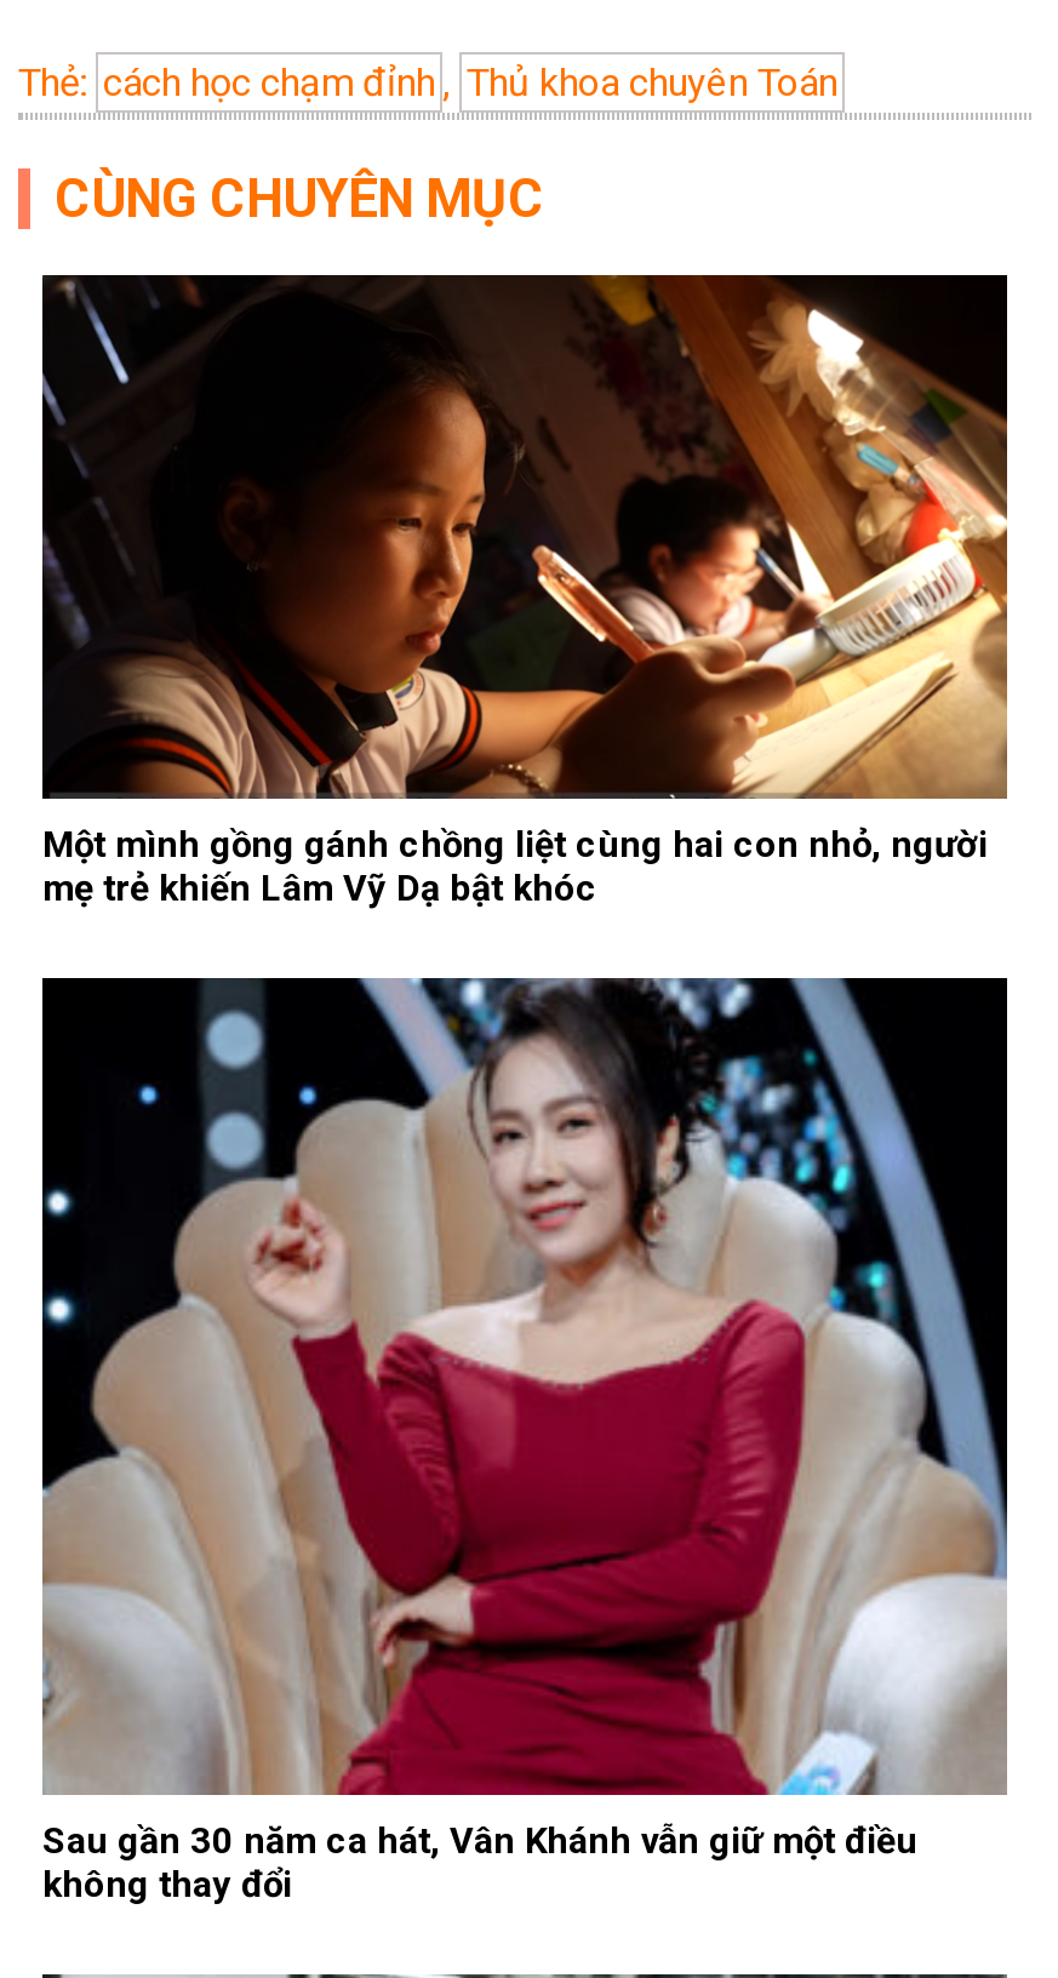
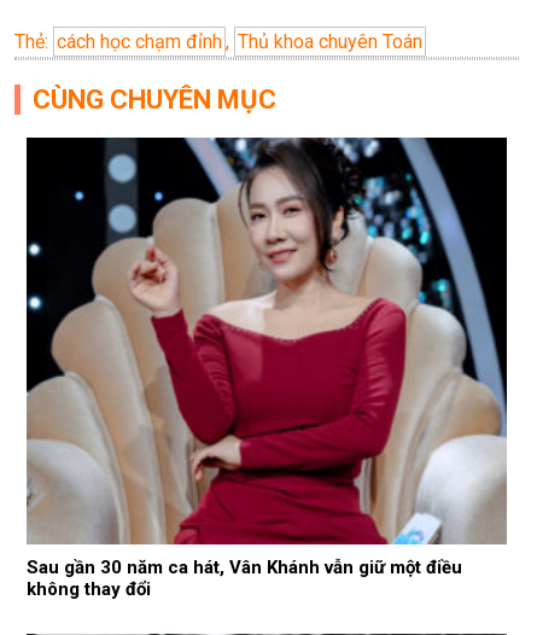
[40,273,1010,911] [image] | Một mình gồng gánh chồng liệt cùng hai con nhỏ, người | mẹ trẻ khiến Lâm Vỹ Dạ bật khóc -> none

